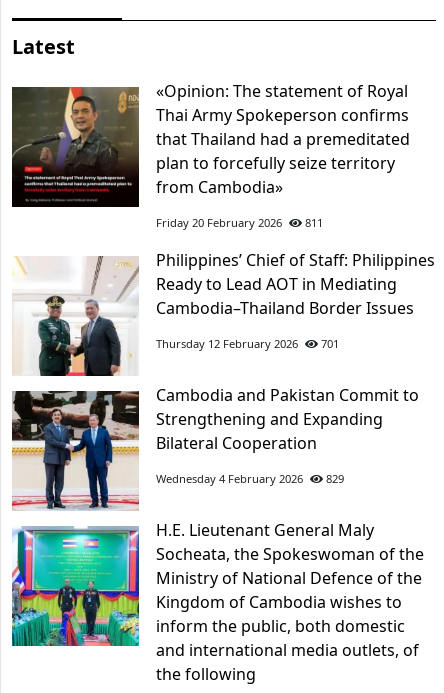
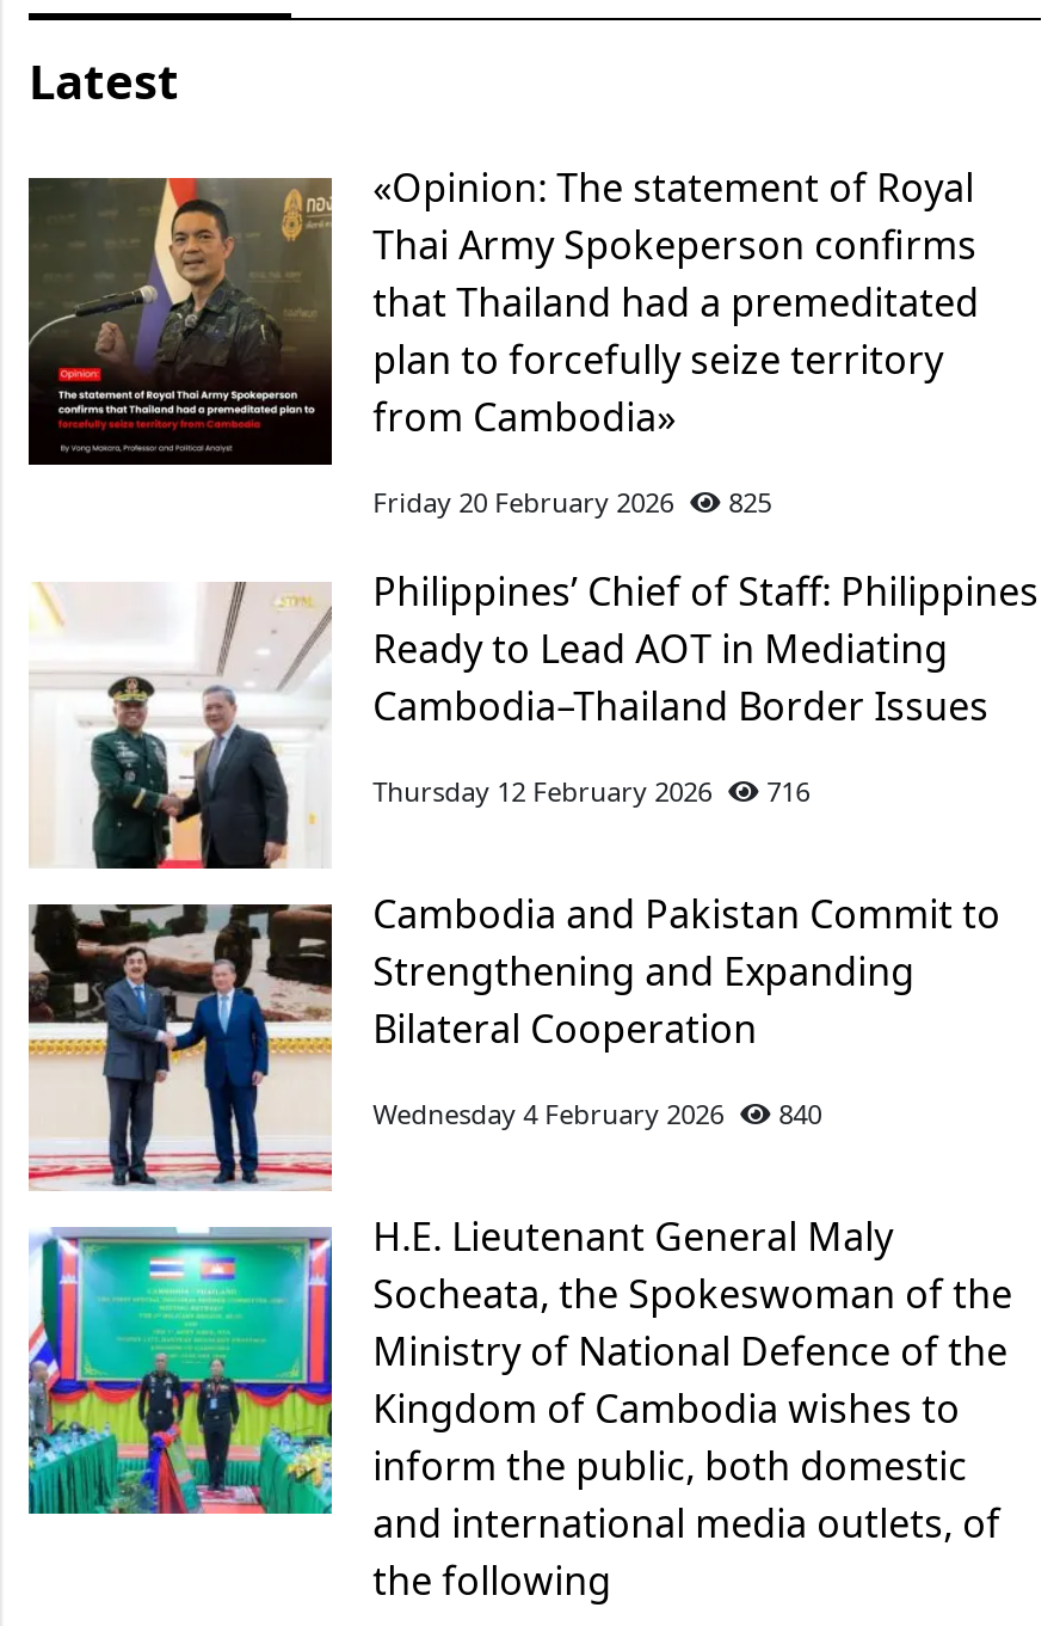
[156,215,323,230] Friday 20 February 2026 811 -> [373,483,772,519] Friday 20 February 2026 825
[156,336,339,351] Thursday 12 February 2026 701 -> [373,772,810,808] Thursday 12 February 2026 716
[156,471,344,486] Wednesday 4 February 2026 829 -> [373,1095,822,1130] Wednesday 4 February 2026 840

